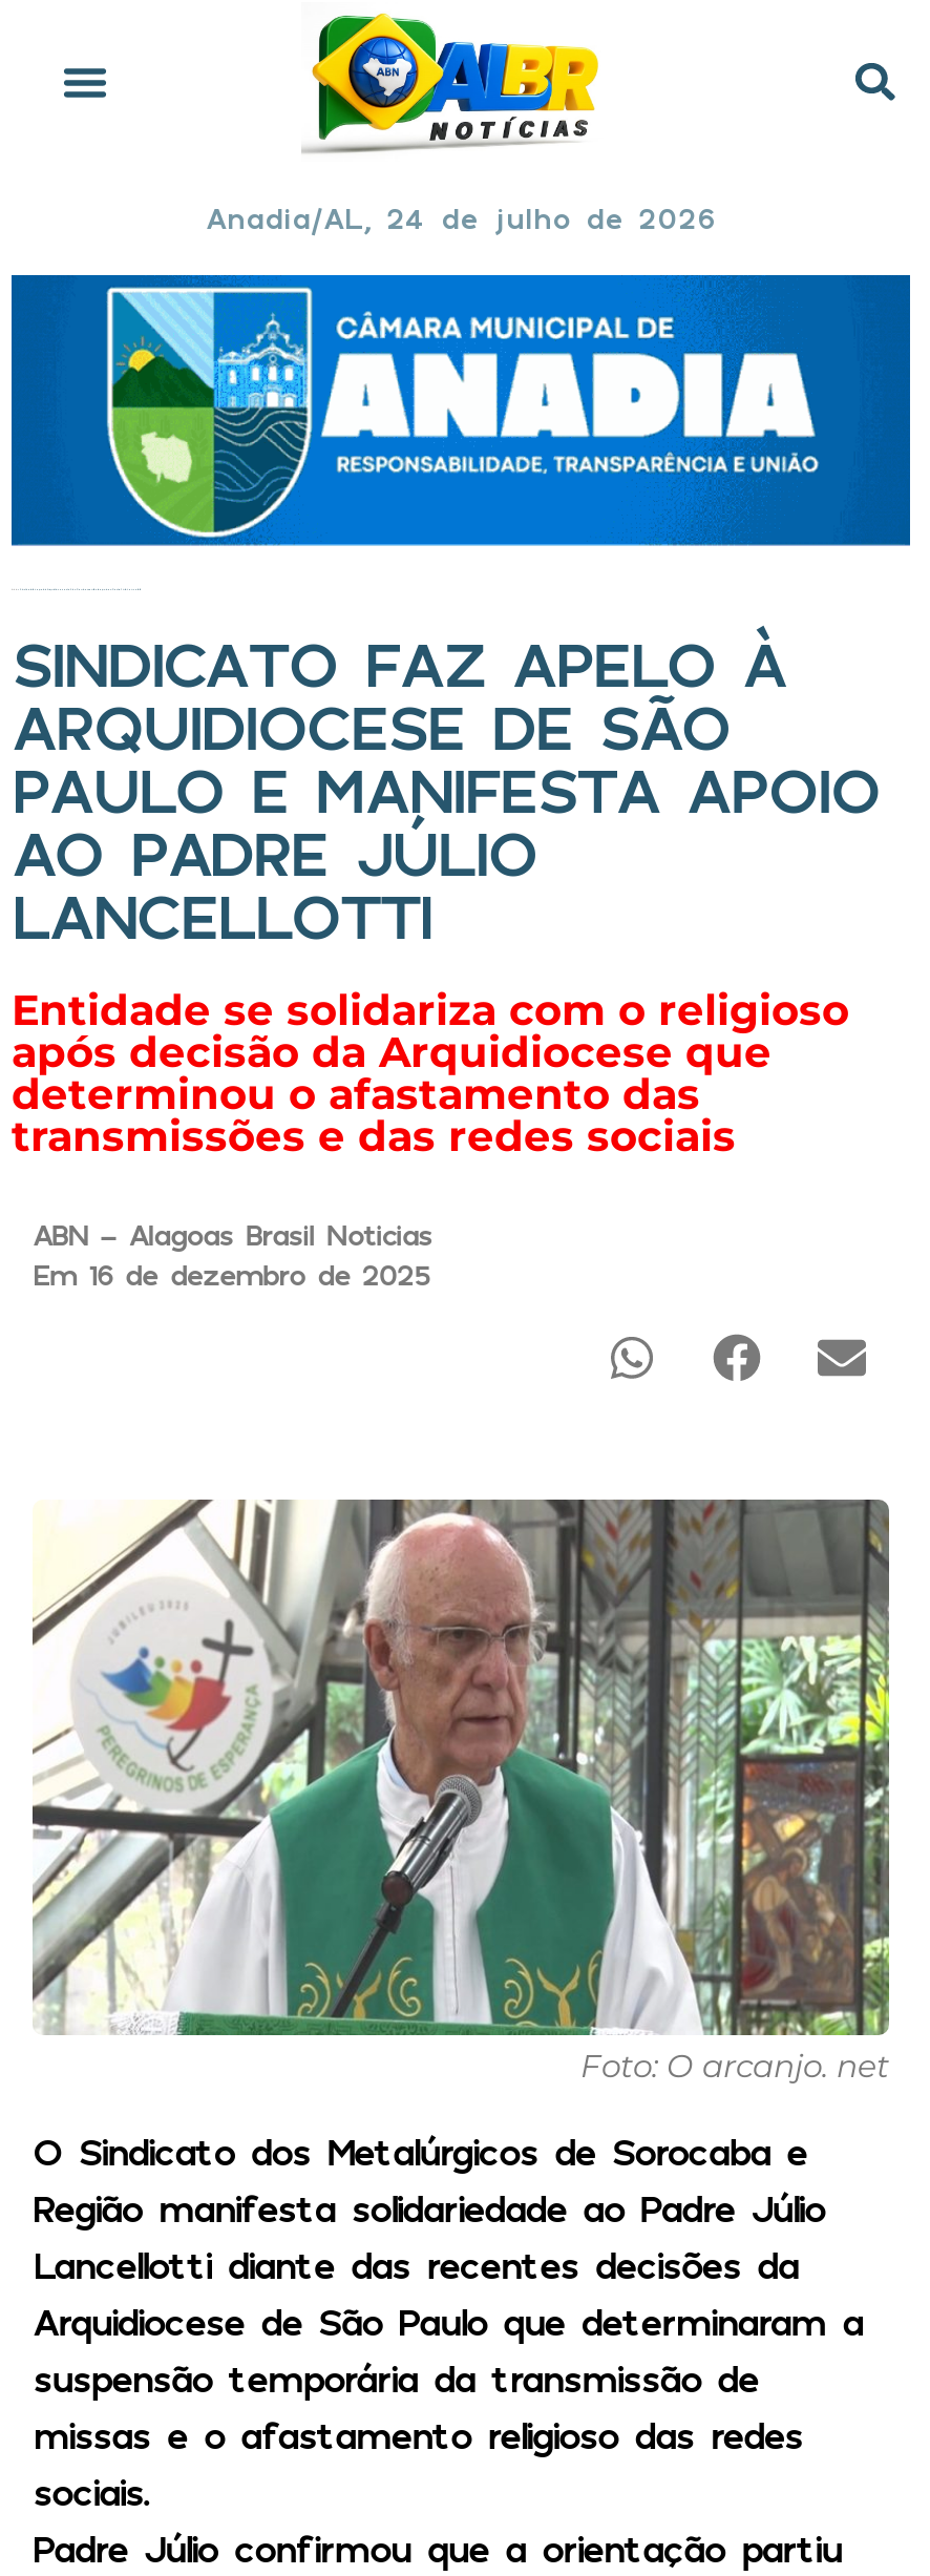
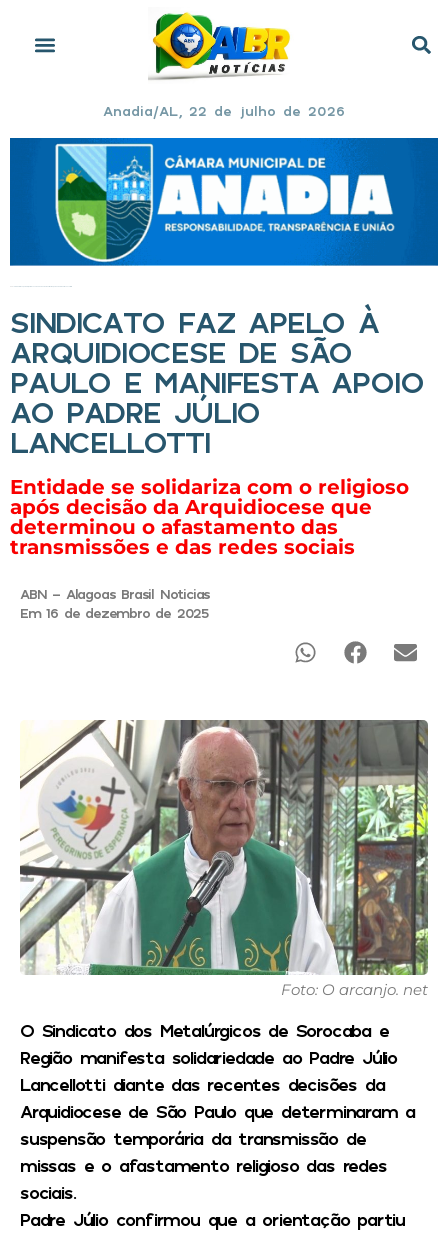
[206,200,716,236] Anadia/AL, 24 de julho de 2026 -> [103,101,345,118] Anadia/AL, 22 de julho de 2026

